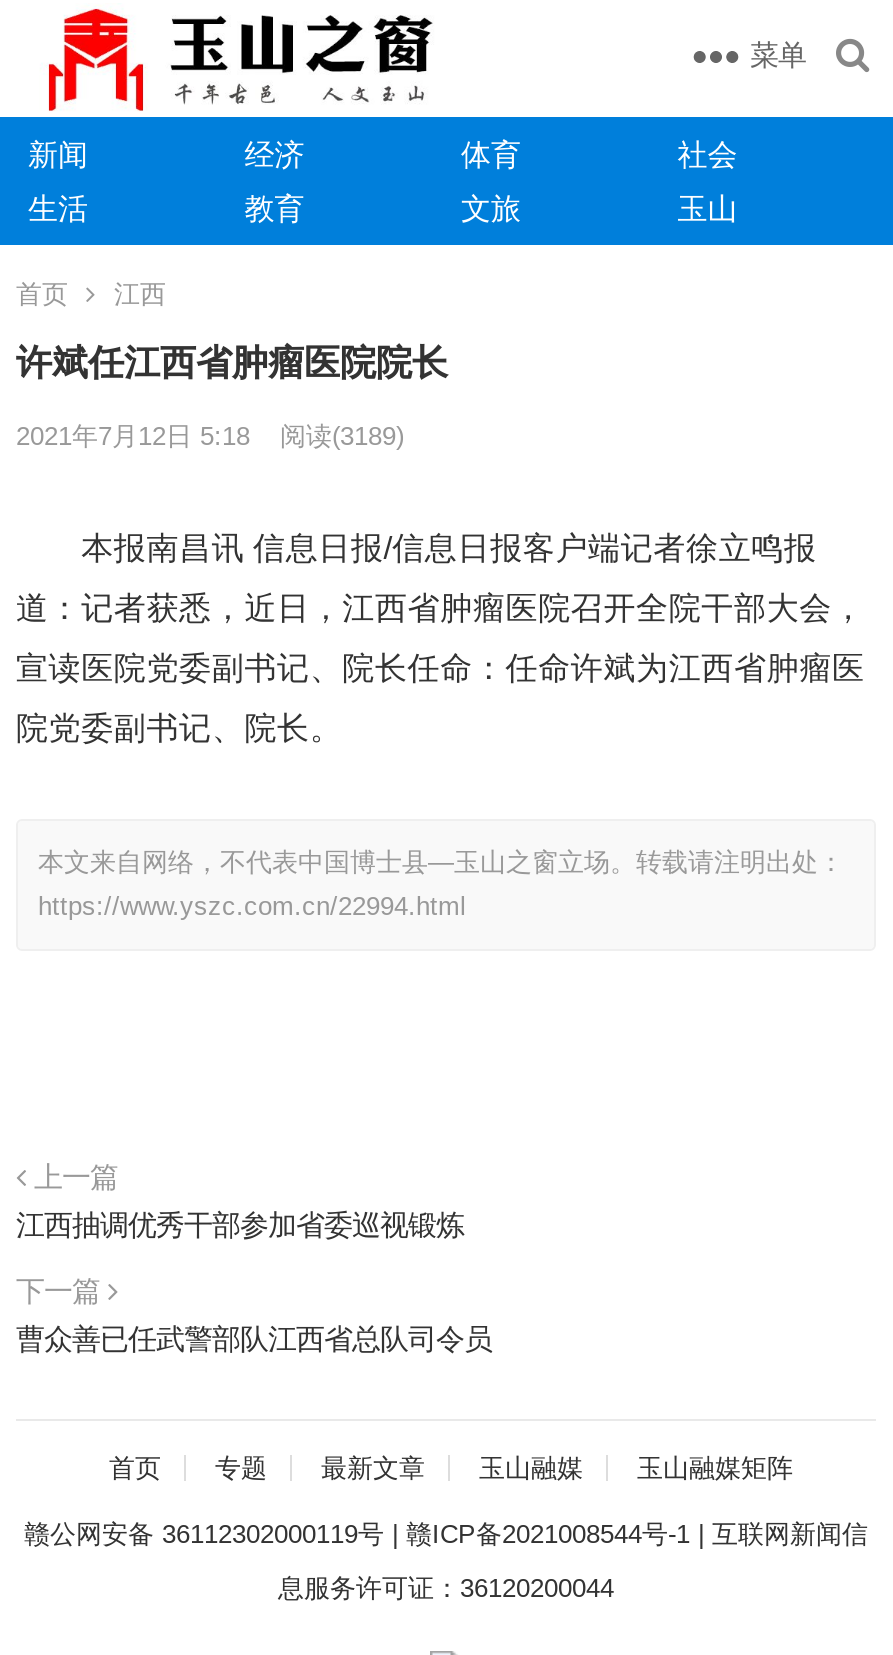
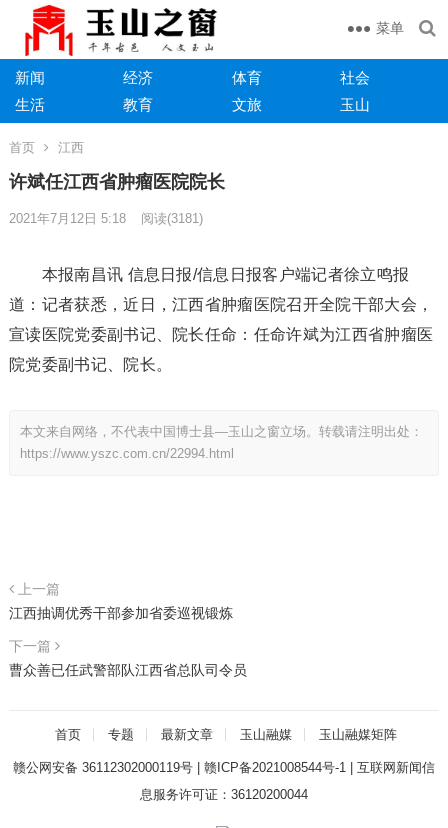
[16,421,404,451] 2021年7月12日 5:18 阅读(3189) -> [9,211,203,226] 2021年7月12日 5:18 阅读(3181)

